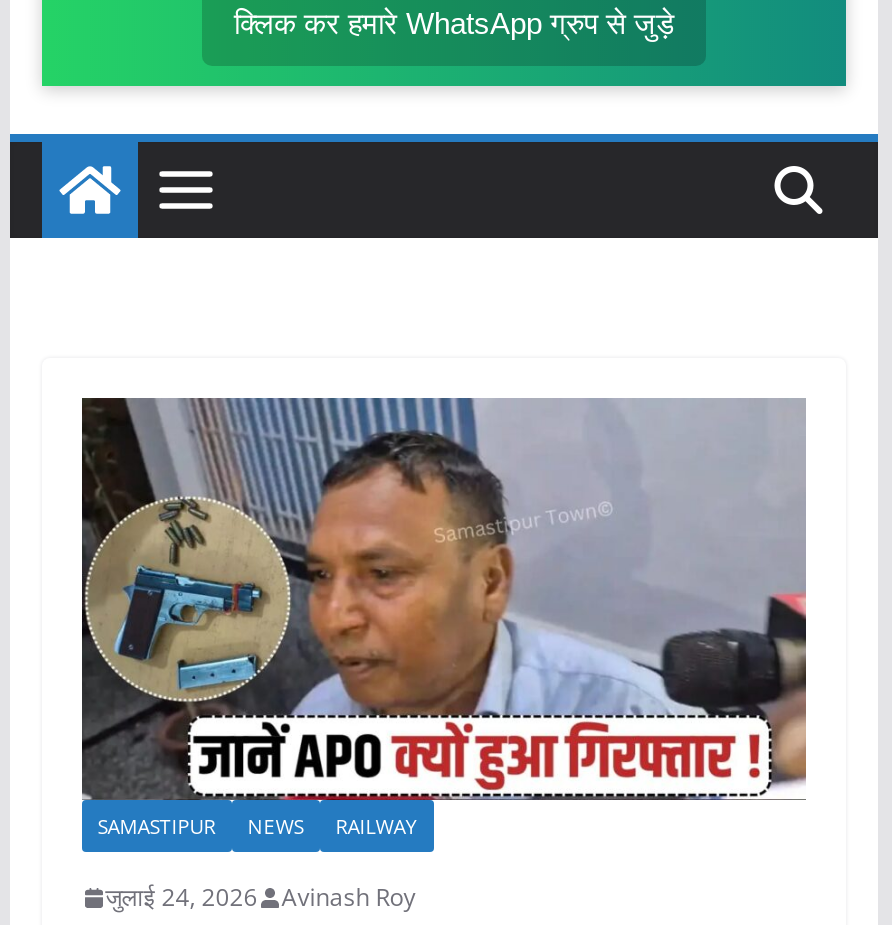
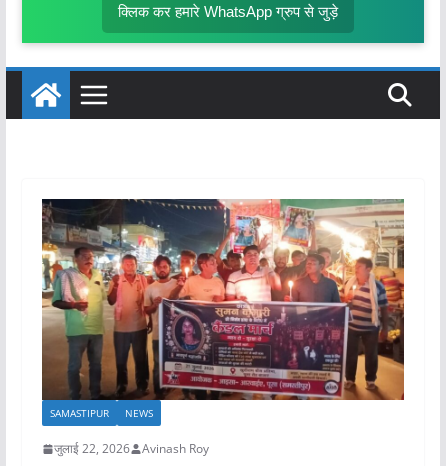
[80,396,808,914] [image] | RAILWAY | जुलाई 24, 2026 -> [41,198,405,457] [image] | जुलाई 22, 2026

